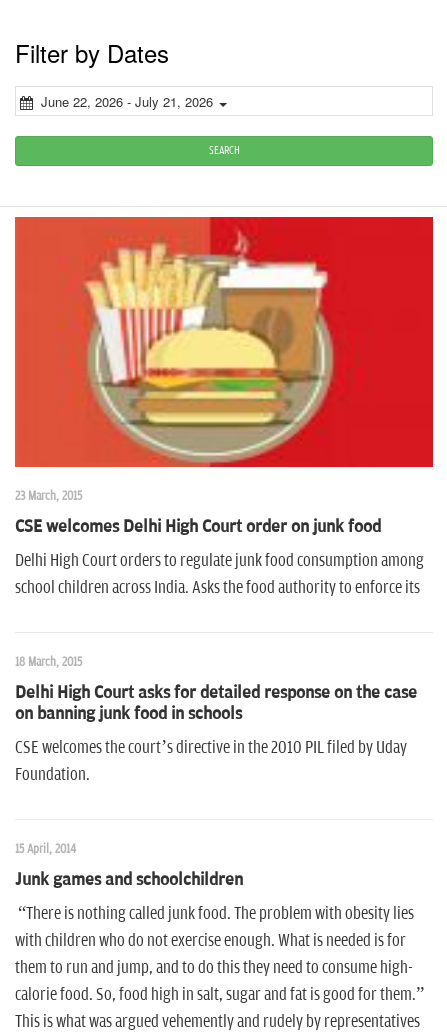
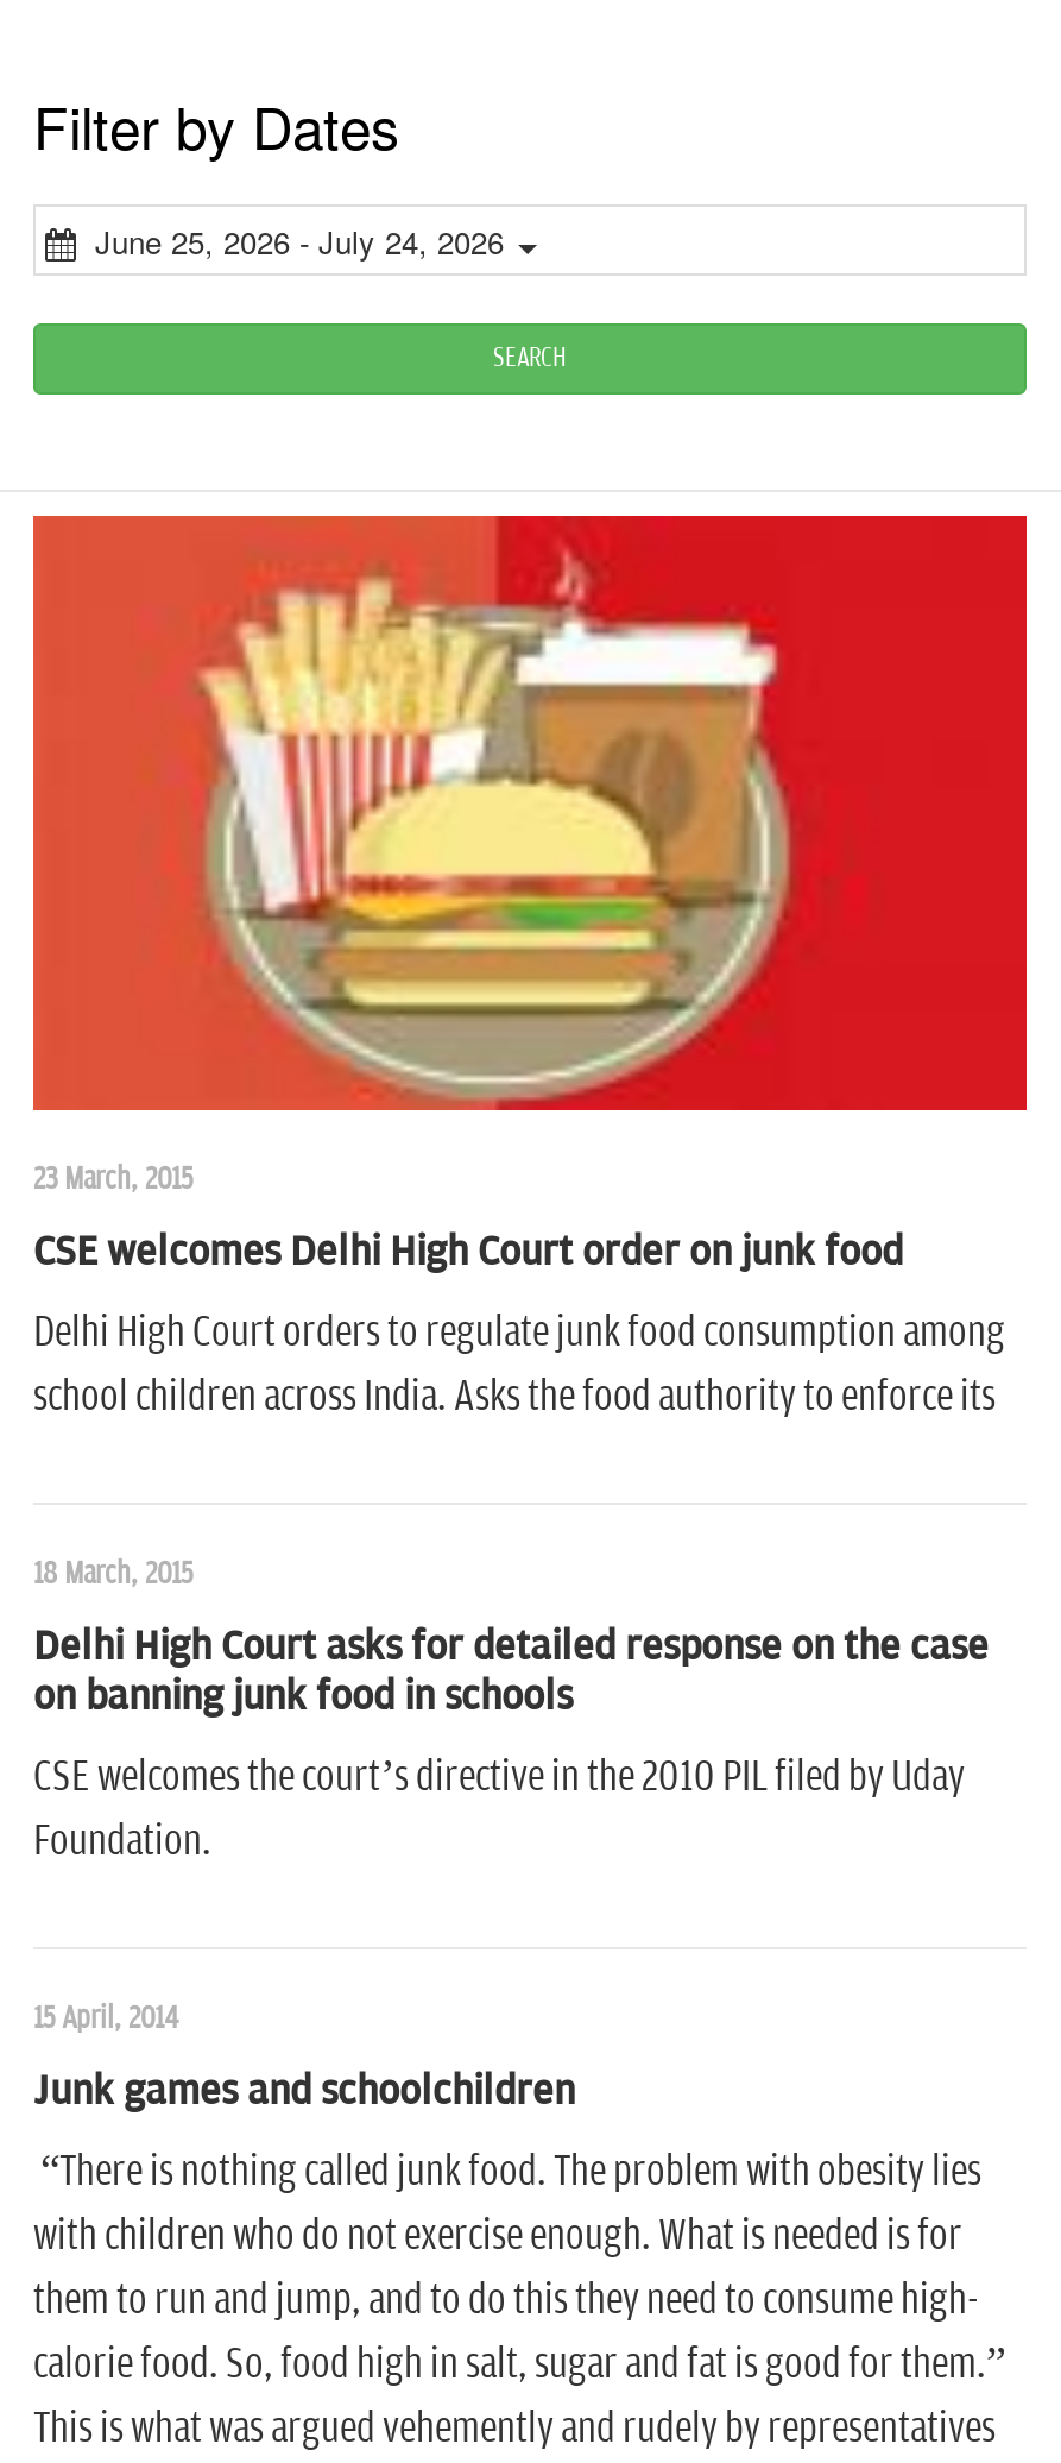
[41,92,213,111] June 22, 2026 - July 21, 2026 -> [95,218,504,264] June 25, 2026 - July 24, 2026

